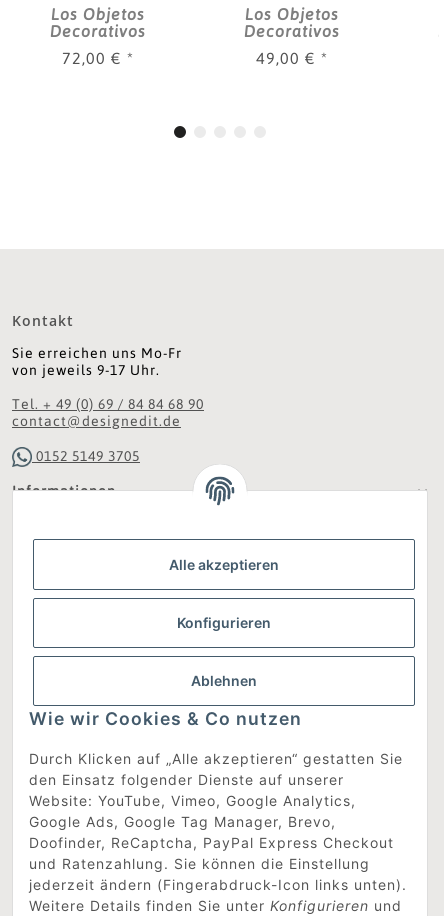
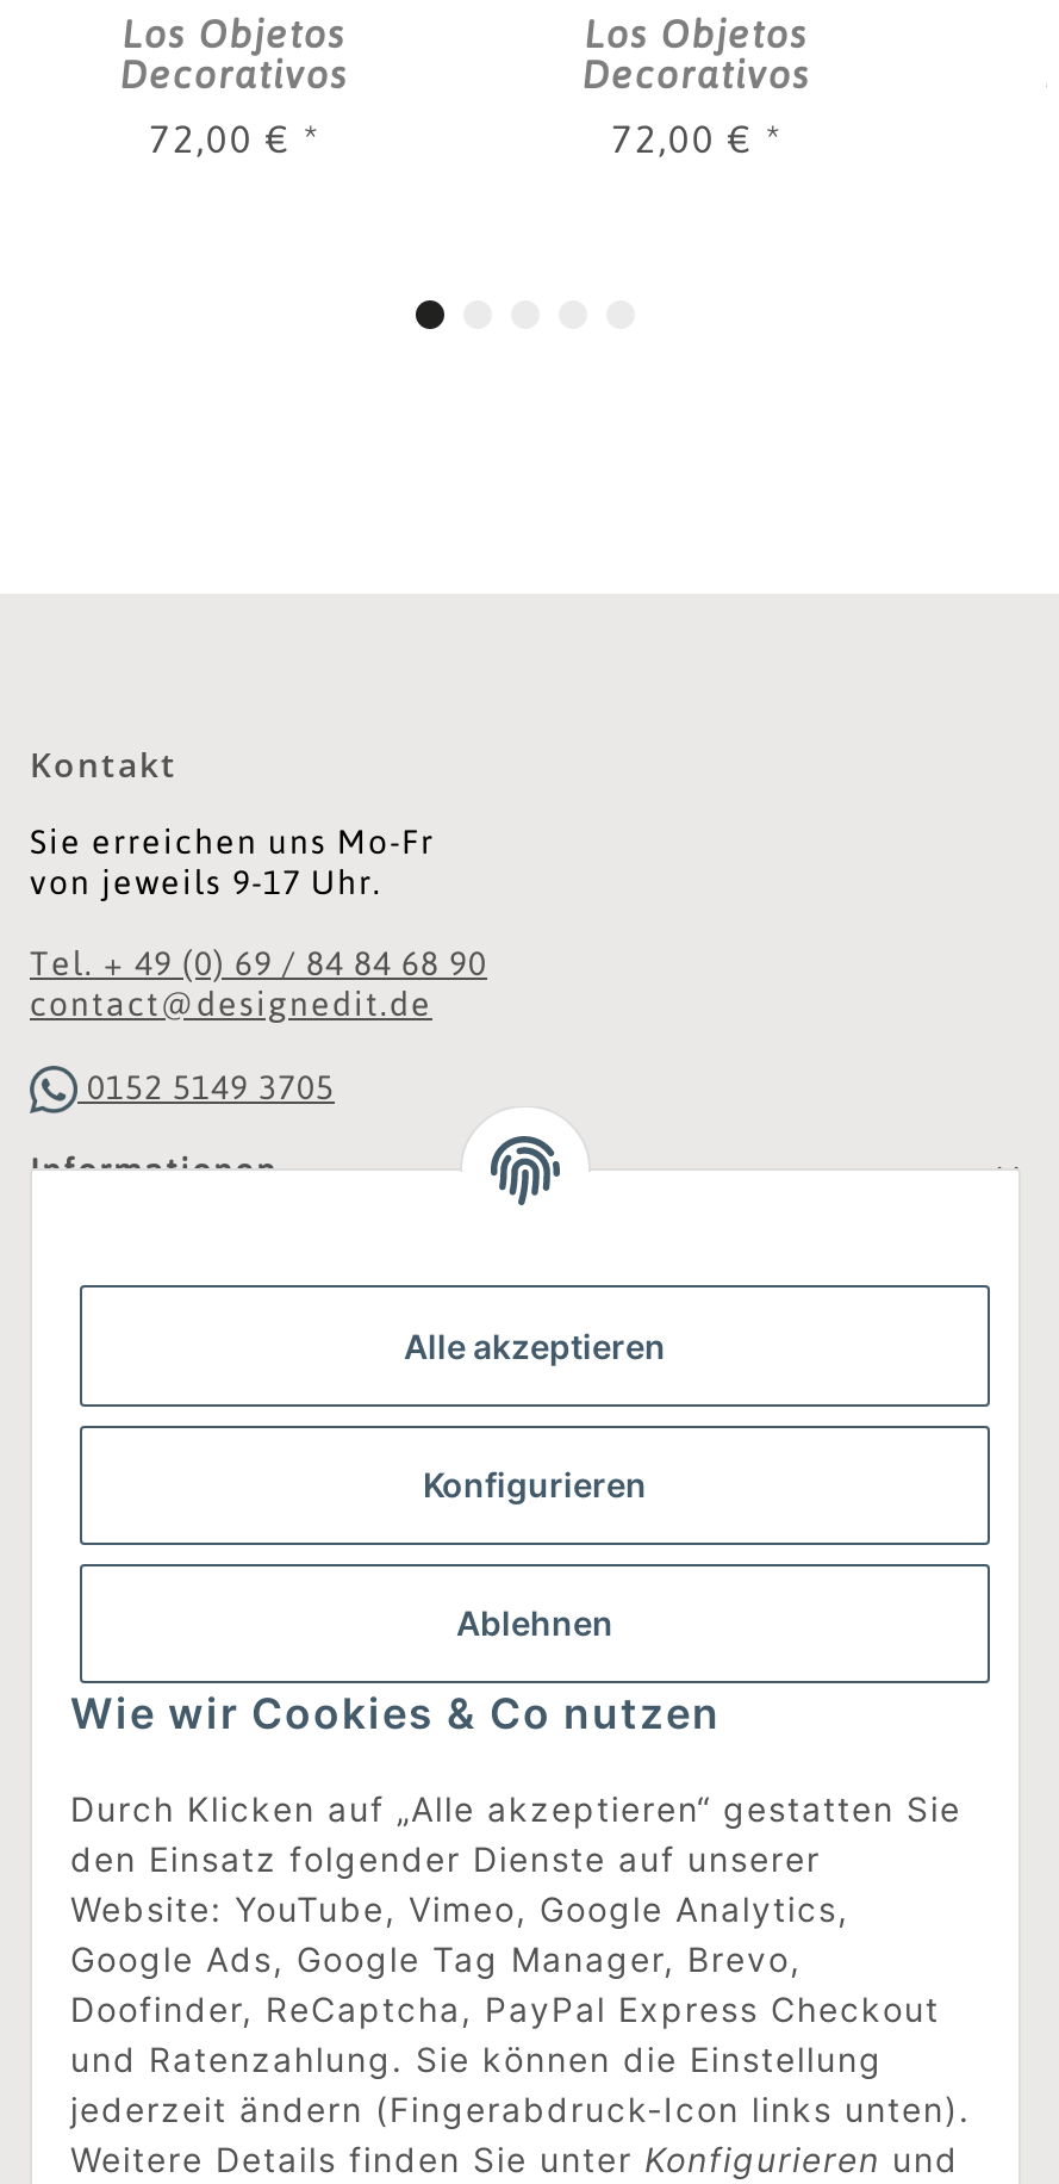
[256,49,328,67] 49,00 €* -> [611,118,783,161] 72,00 €*

